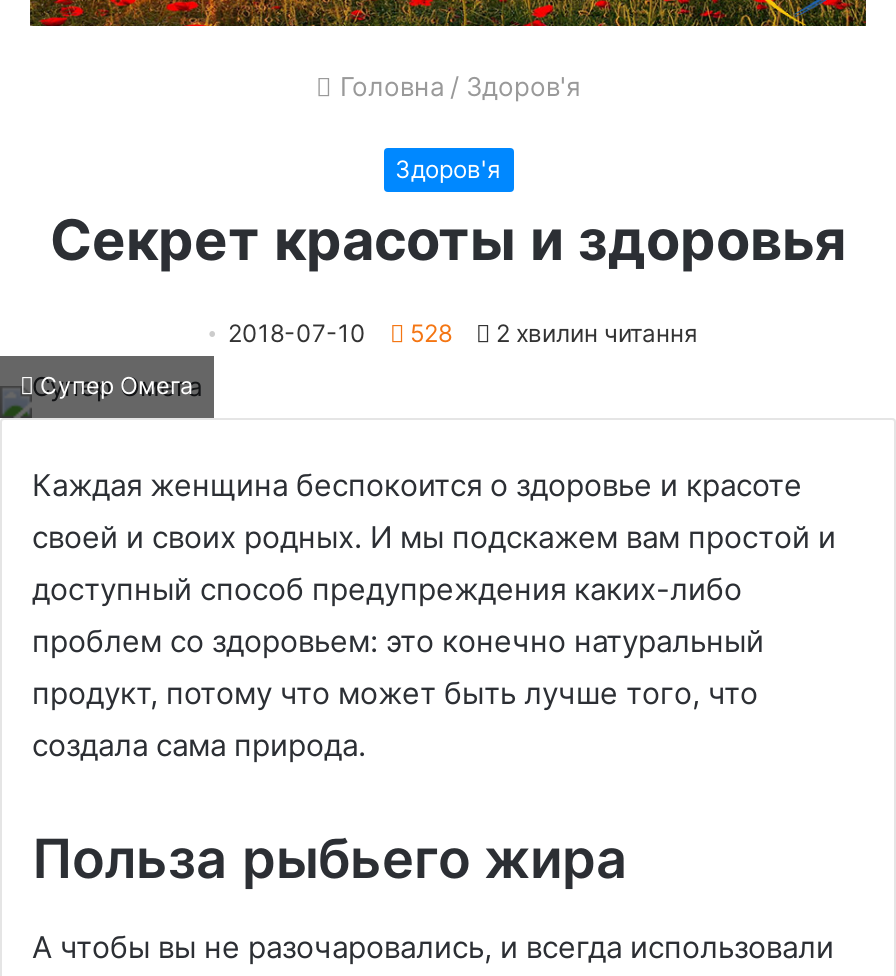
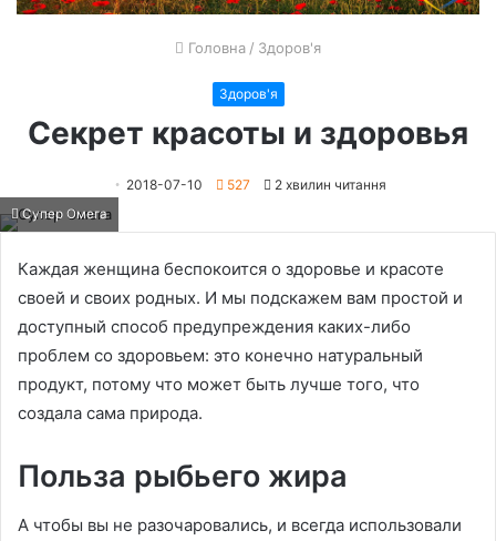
[404,318,452,348] 528 -> [224,176,250,193] 527

